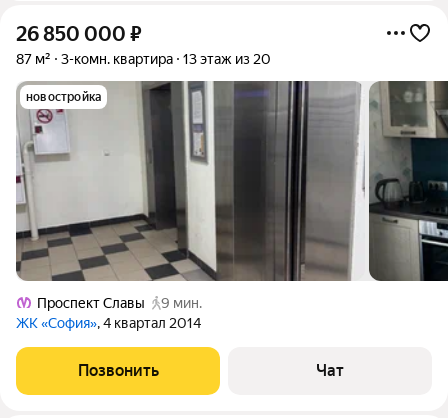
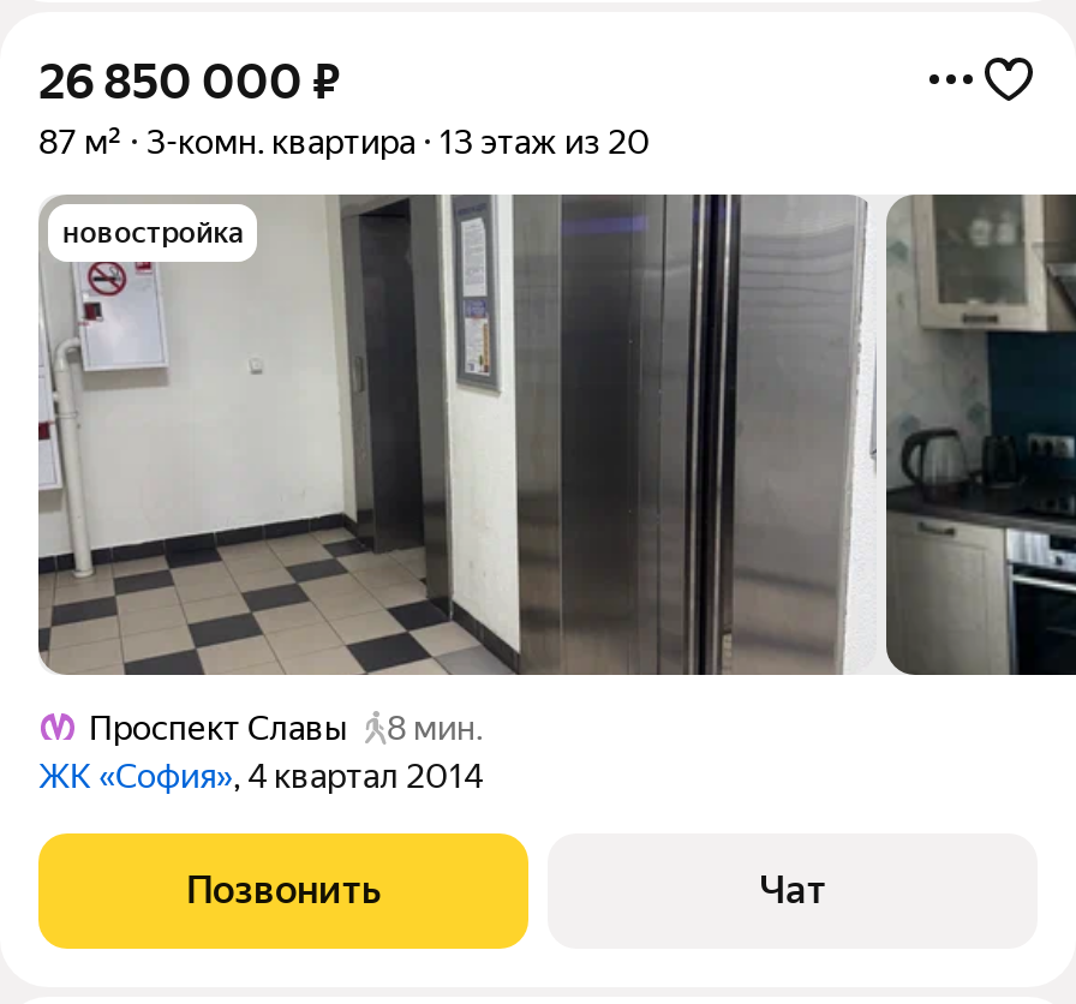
[37,295,202,311] Проспект Славы 9 мин. -> [89,709,483,747] Проспект Славы 8 мин.

